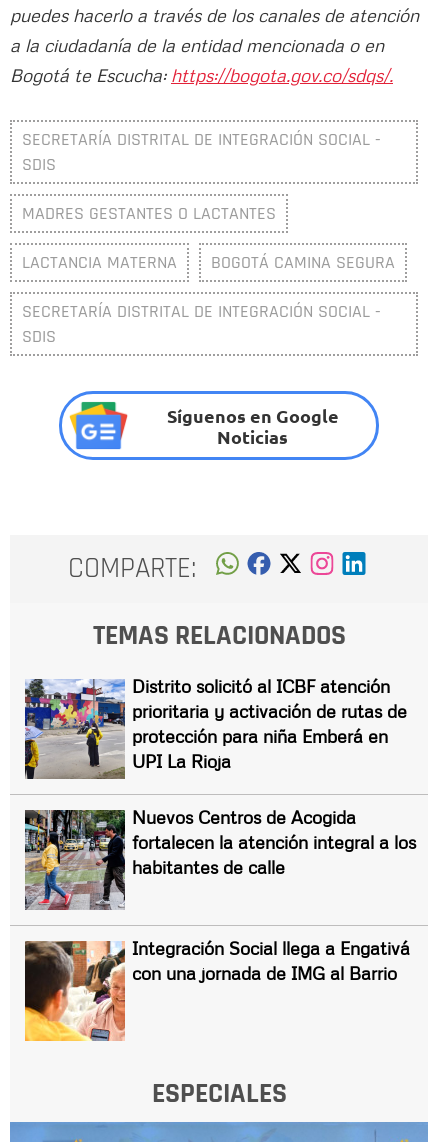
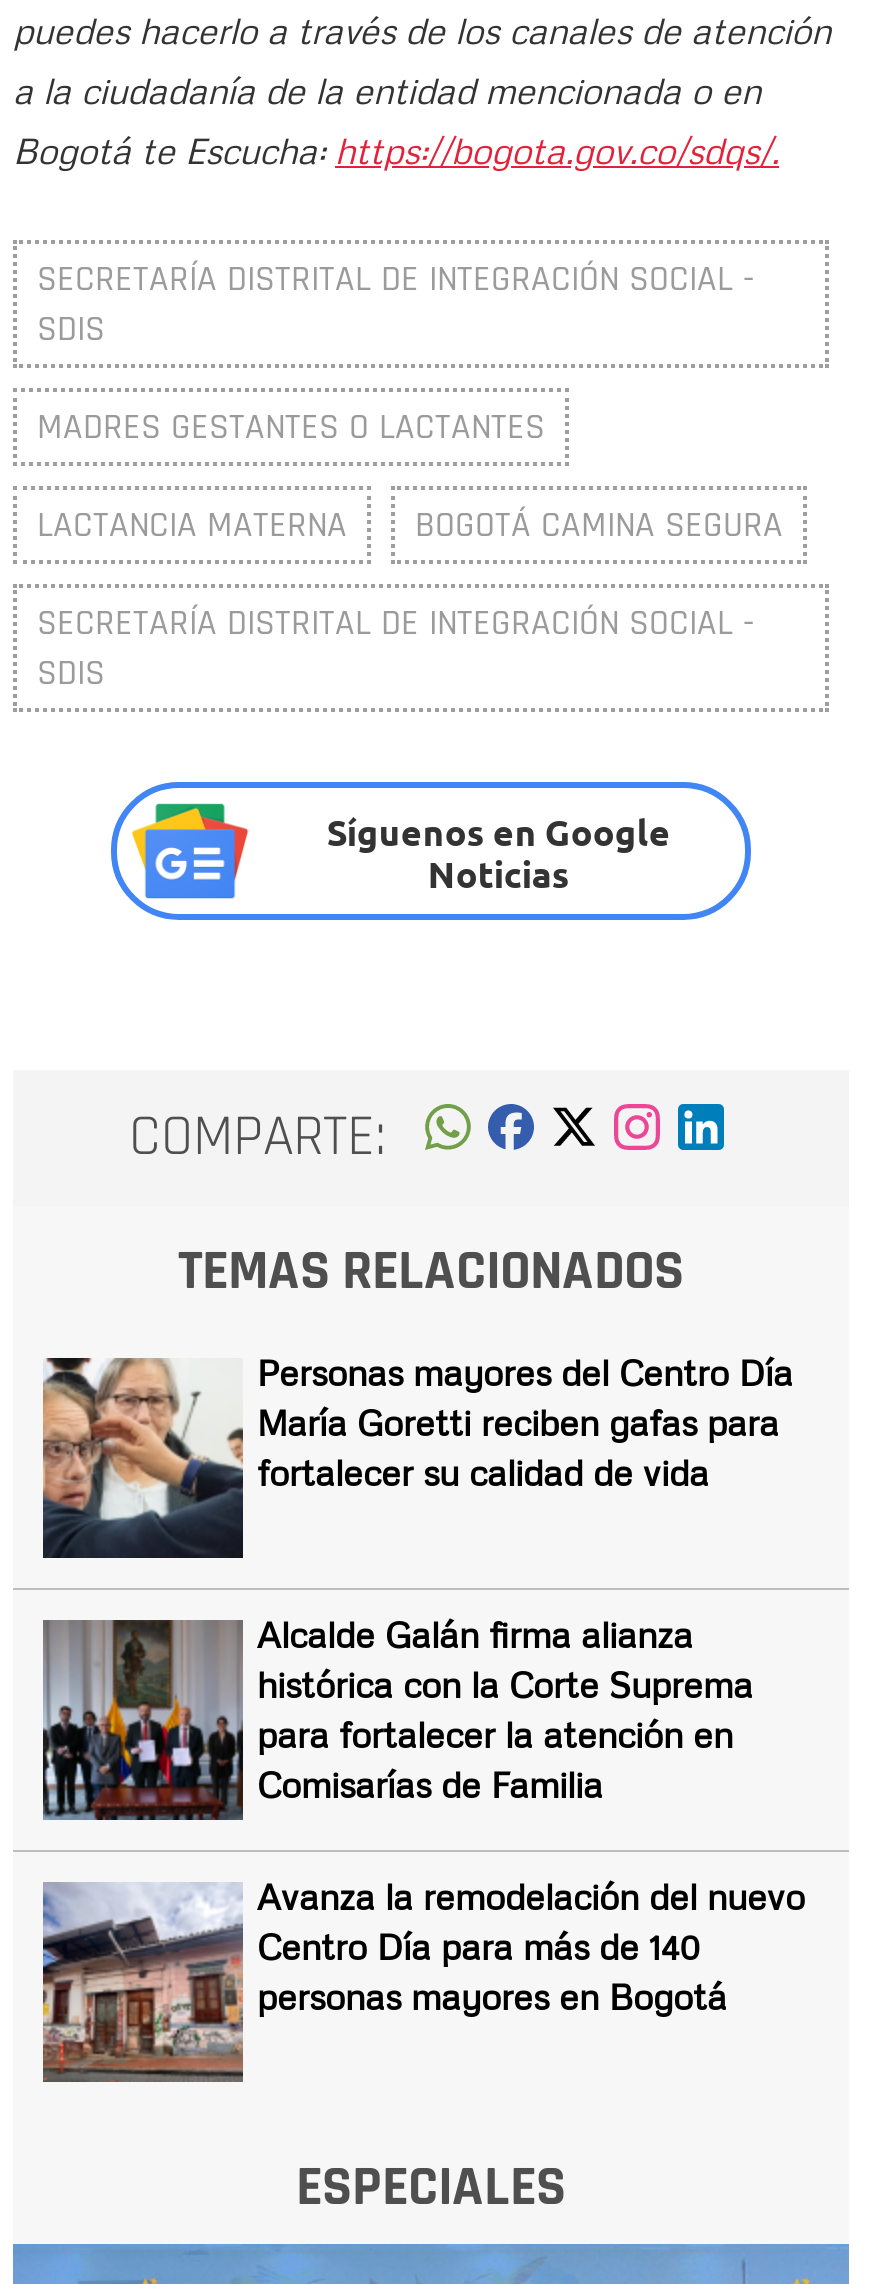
[24,675,407,780] [image] | Distrito solicitó al ICBF atención | prioritaria y activación de rutas de | protección para niña Emberá en | UPI La Rioja -> [41,1350,793,1560] [image] | Personas mayores del Centro Día | María Goretti reciben gafas para | fortalecer su calidad de vida
[25,806,416,911] [image] | Nuevos Centros de Acogida | fortalecen la atención integral a los | habitantes de calle -> [43,1612,753,1822] [image] | Alcalde Galán firma alianza | histórica con la Corte Suprema | para fortalecer la atención en | Comisarías de Familia
[24,937,410,1042] [image] | Integración Social llega a Engativá | con una jornada de IMG al Barrio -> [41,1874,805,2084] [image] | Avanza la remodelación del nuevo | Centro Día para más de 140 | personas mayores en Bogotá

